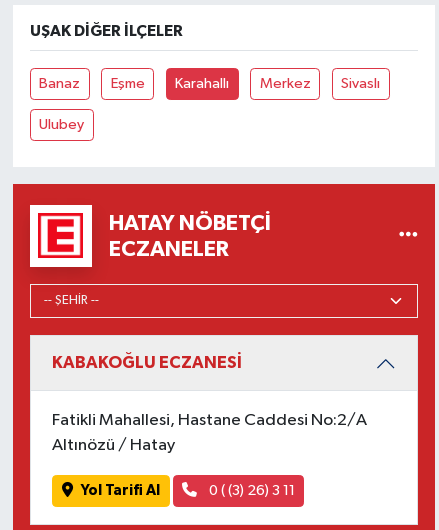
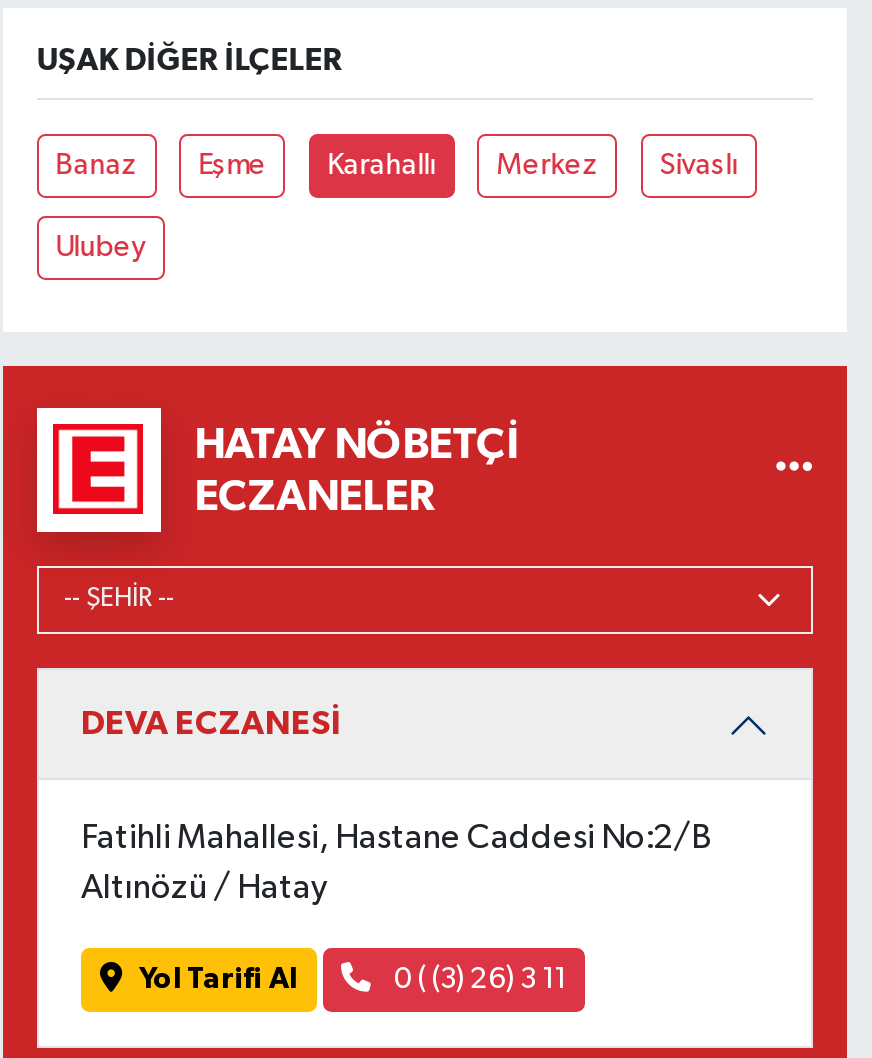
[52,354,242,371] KABAKOĞLU ECZANESİ -> [81,706,341,740] DEVA ECZANESİ
[52,412,367,429] Fatikli Mahallesi, Hastane Caddesi No:2/A -> [81,822,711,856] Fatihli Mahallesi, Hastane Caddesi No:2/B

